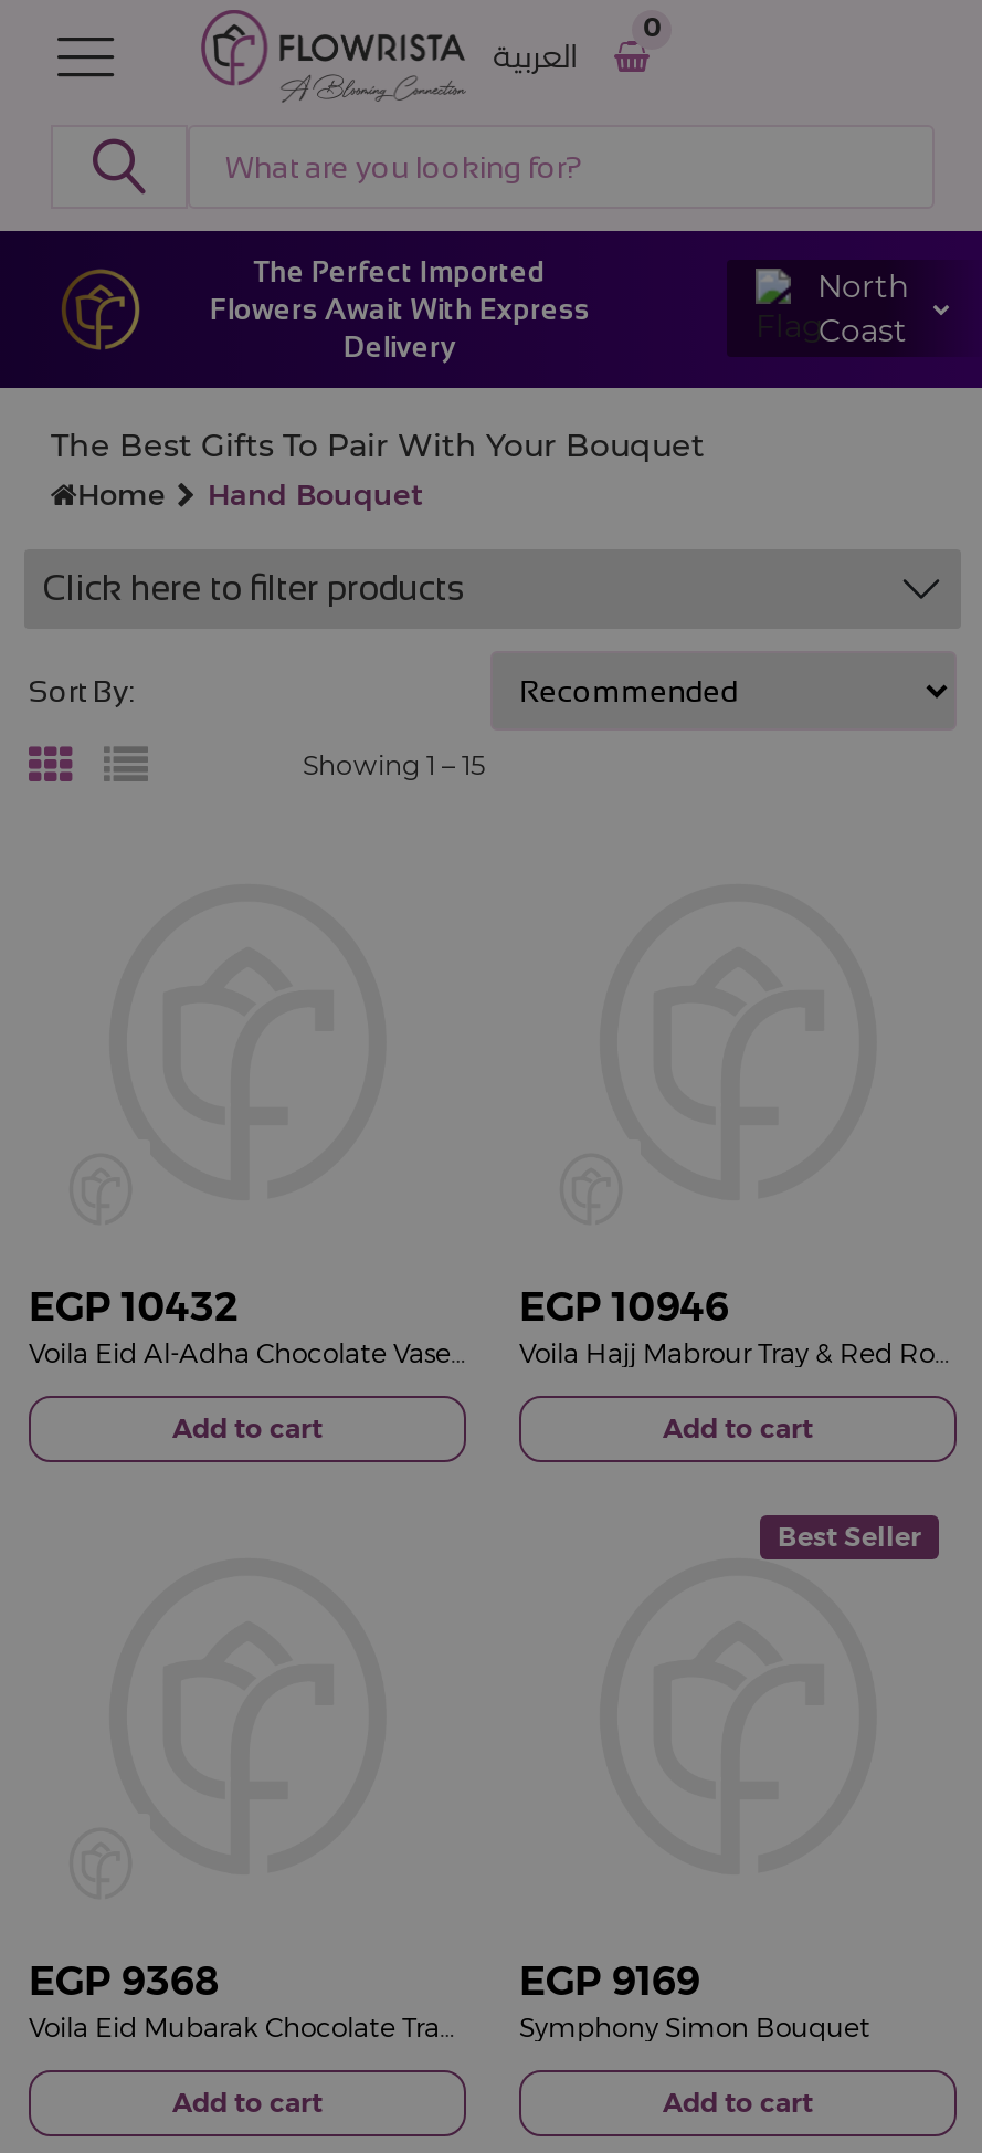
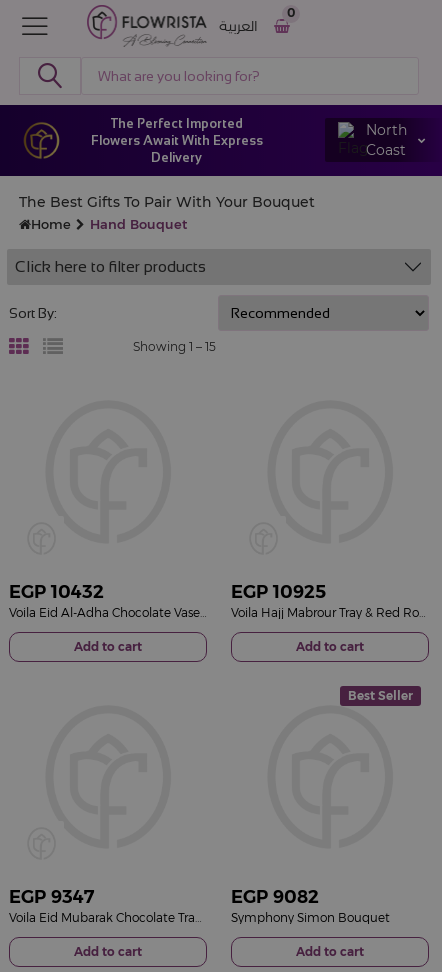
[519,1283,729,1331] EGP 10946 -> [231,581,326,603] EGP 10925
[29,1957,219,2005] EGP 9368 -> [9,886,94,908] EGP 9347
[519,1957,700,2005] EGP 9169 -> [231,886,319,908] EGP 9082

